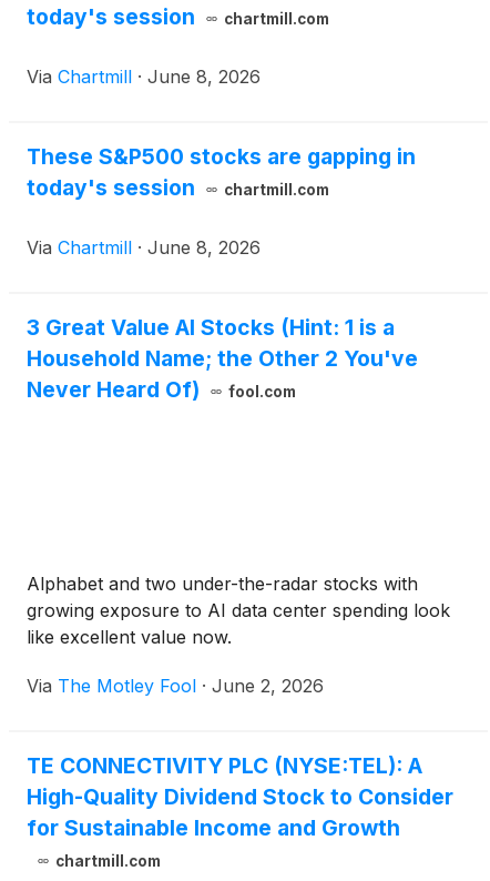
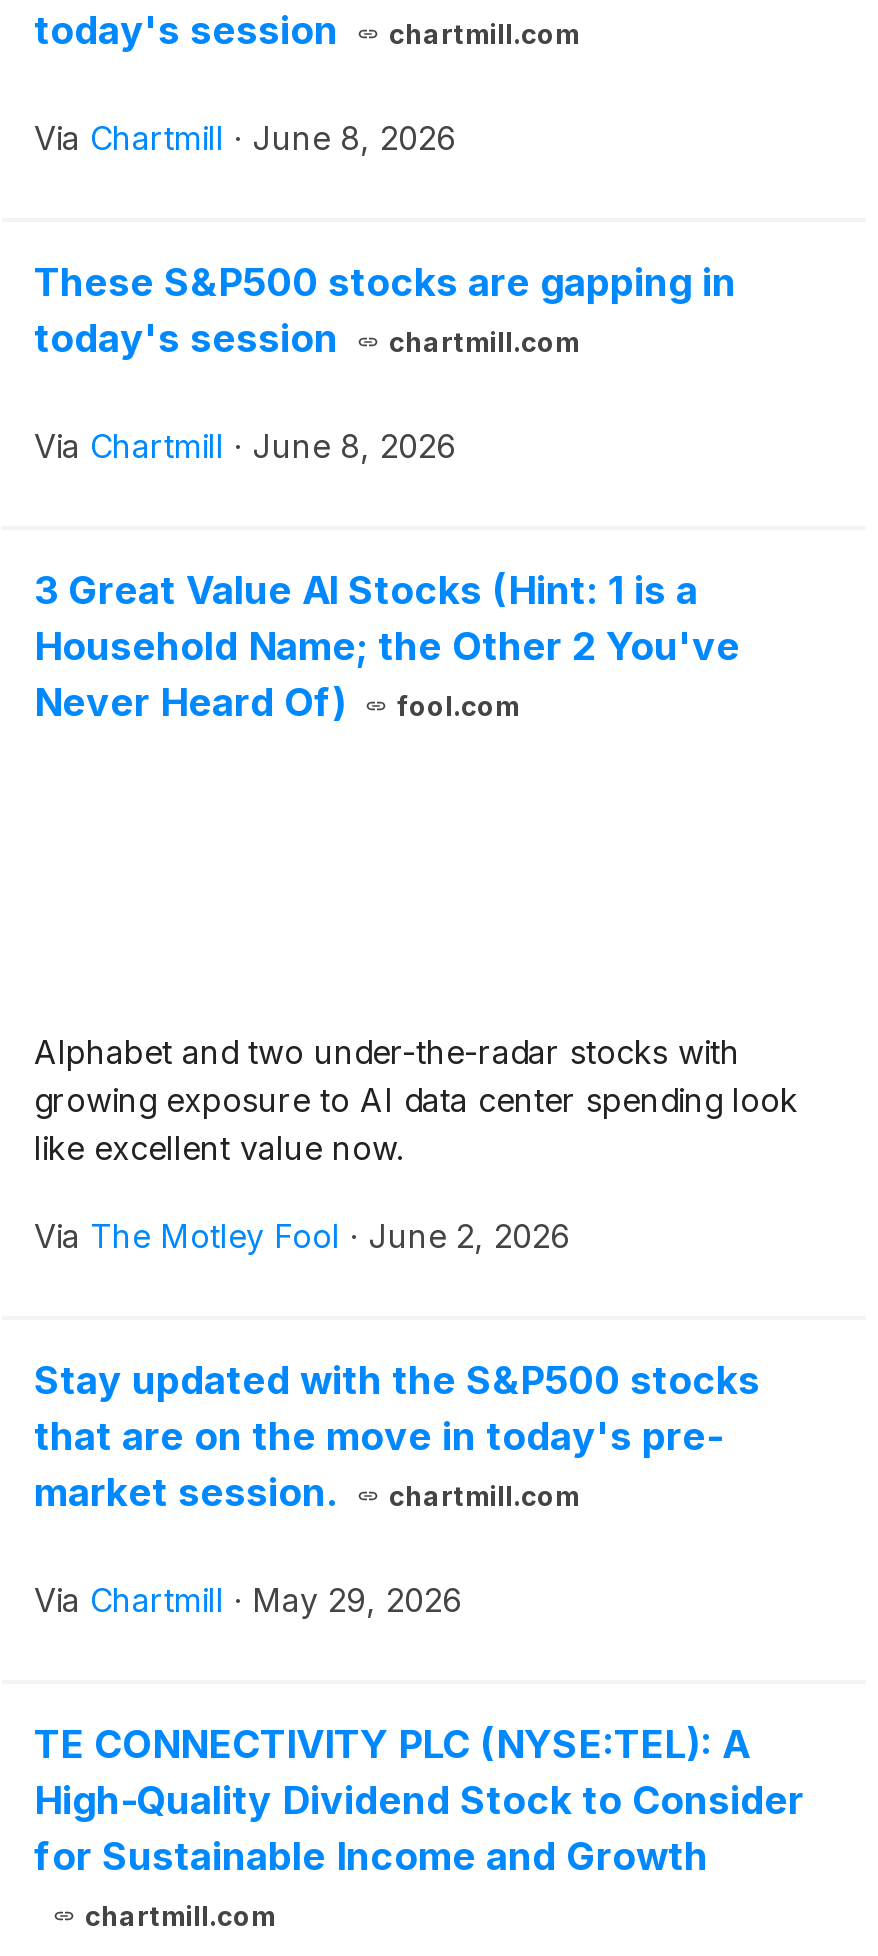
none -> [34,1357,760,1621] Stay updated with the S&P500 stocks | that are on the move in today's pre- | market session. | chartmill.com | Via Chartmill · May 29, 2026

